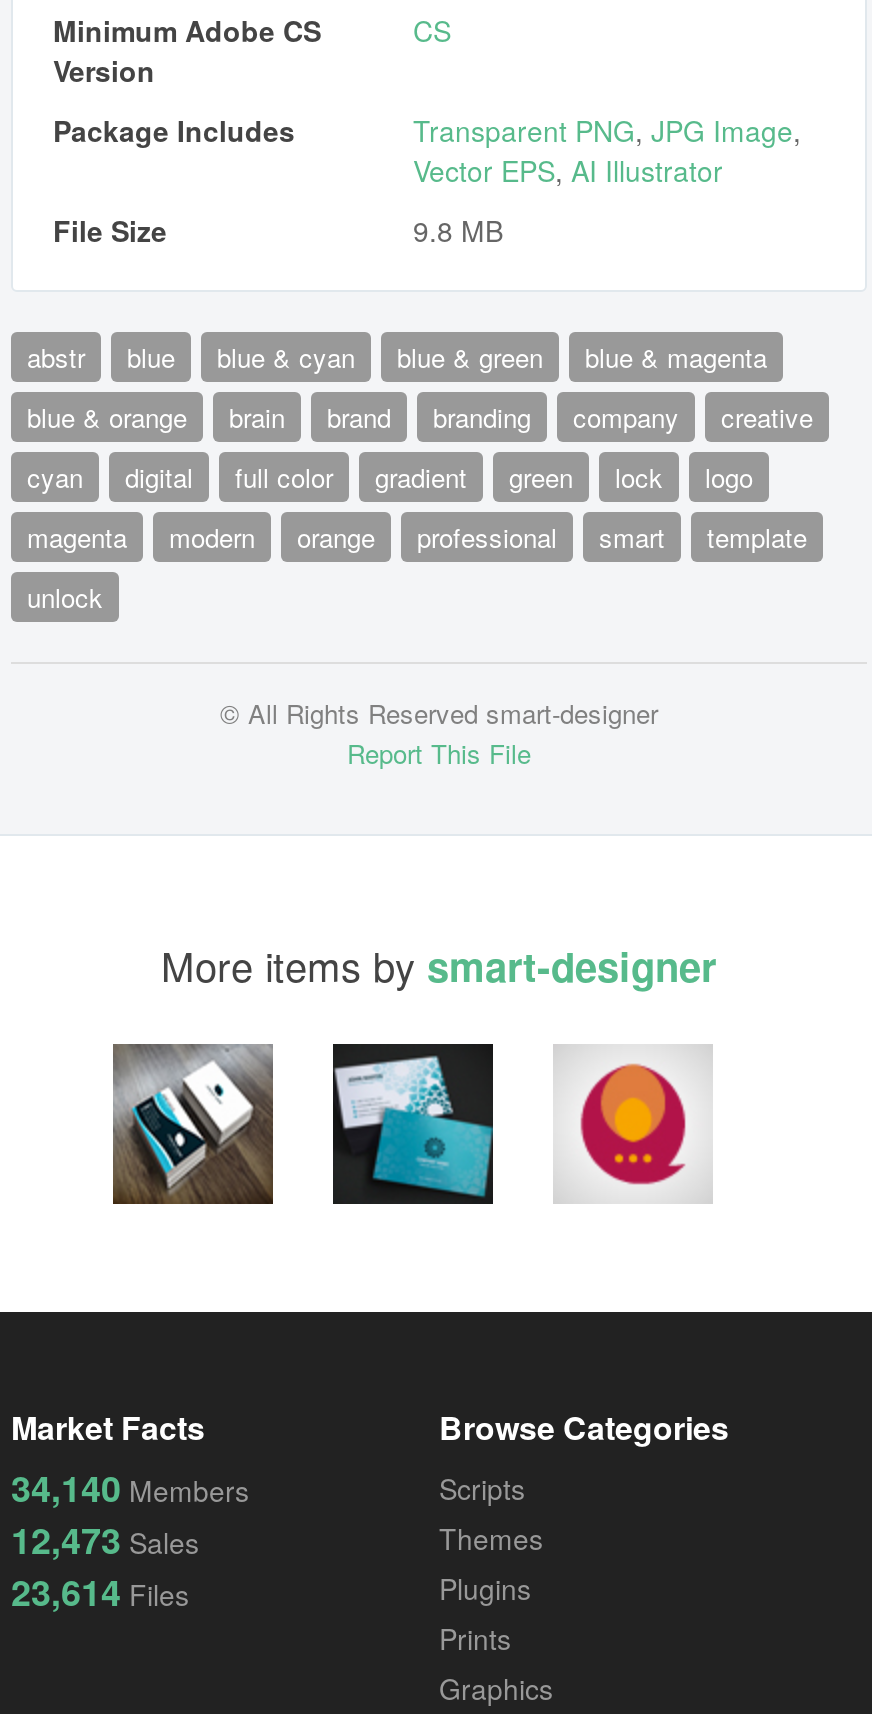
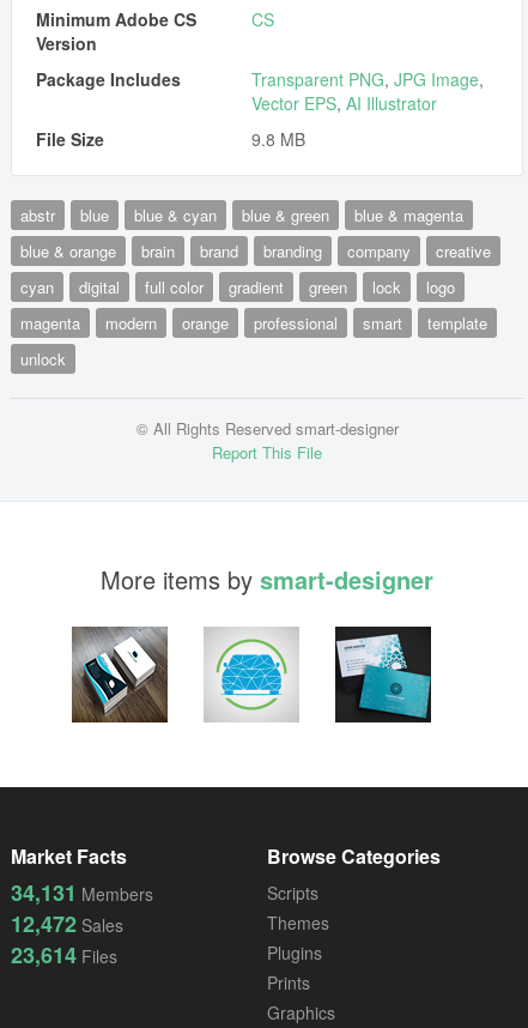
[331,1042,495,1206] [image] -> [204,627,299,722] [image]
[553,1044,713,1204] [image] -> [334,625,432,724] [image]
[11,1462,249,1514] 34,140 Members -> [11,877,153,908] 34,131 Members
[11,1514,199,1566] 12,473 Sales -> [11,908,123,939] 12,472 Sales

